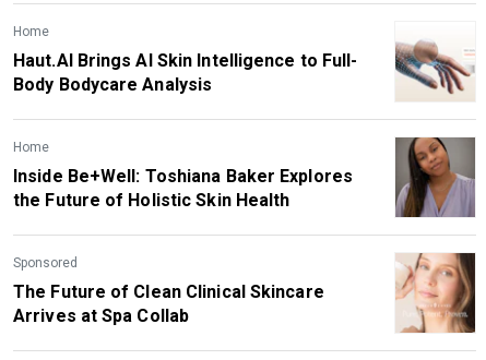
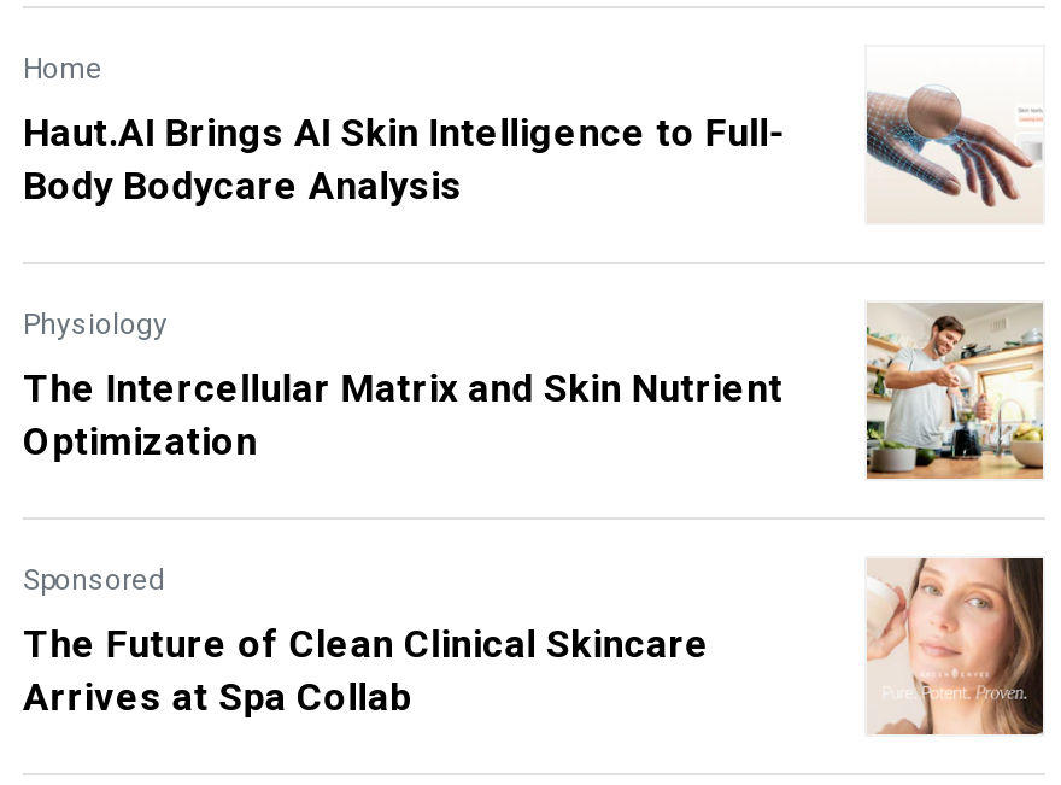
[13,140,49,155] Home -> [23,307,168,341] Physiology
[13,137,476,218] [image] | Inside Be+Well: Toshiana Baker Explores | the Future of Holistic Skin Health -> [23,303,1045,481] [image] | The Intercellular Matrix and Skin Nutrient | Optimization

